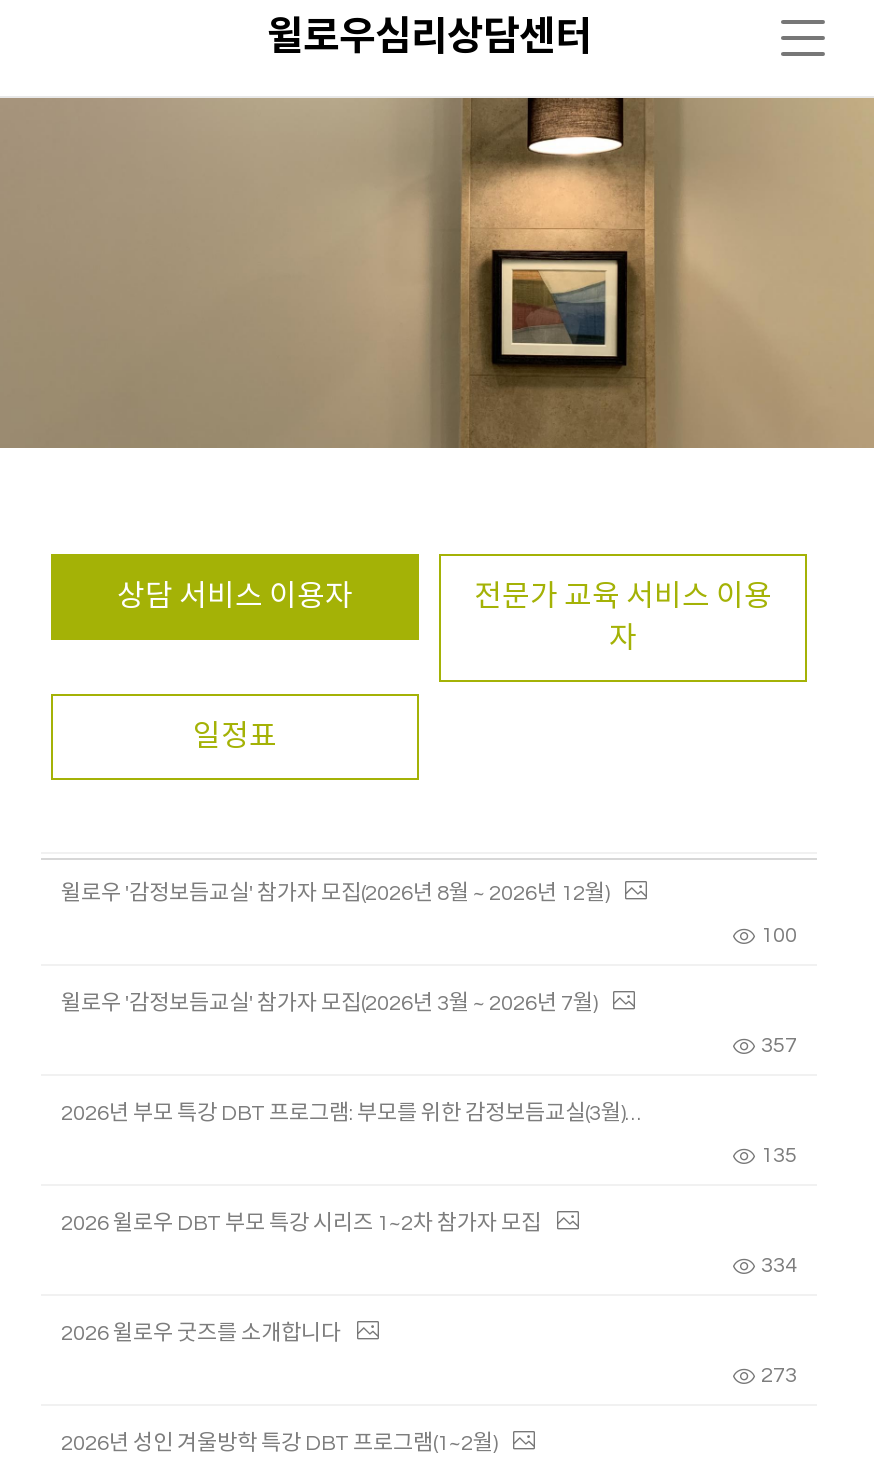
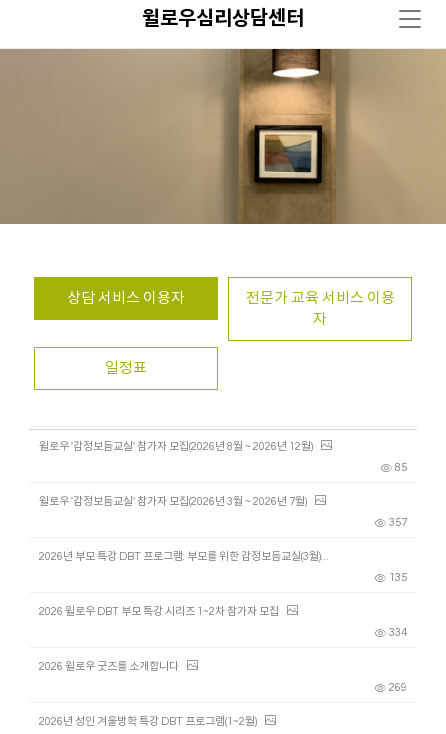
[761,924,797,946] 100 -> [395,462,407,473] 85
[761,1364,797,1386] 273 -> [389,682,407,693] 269

